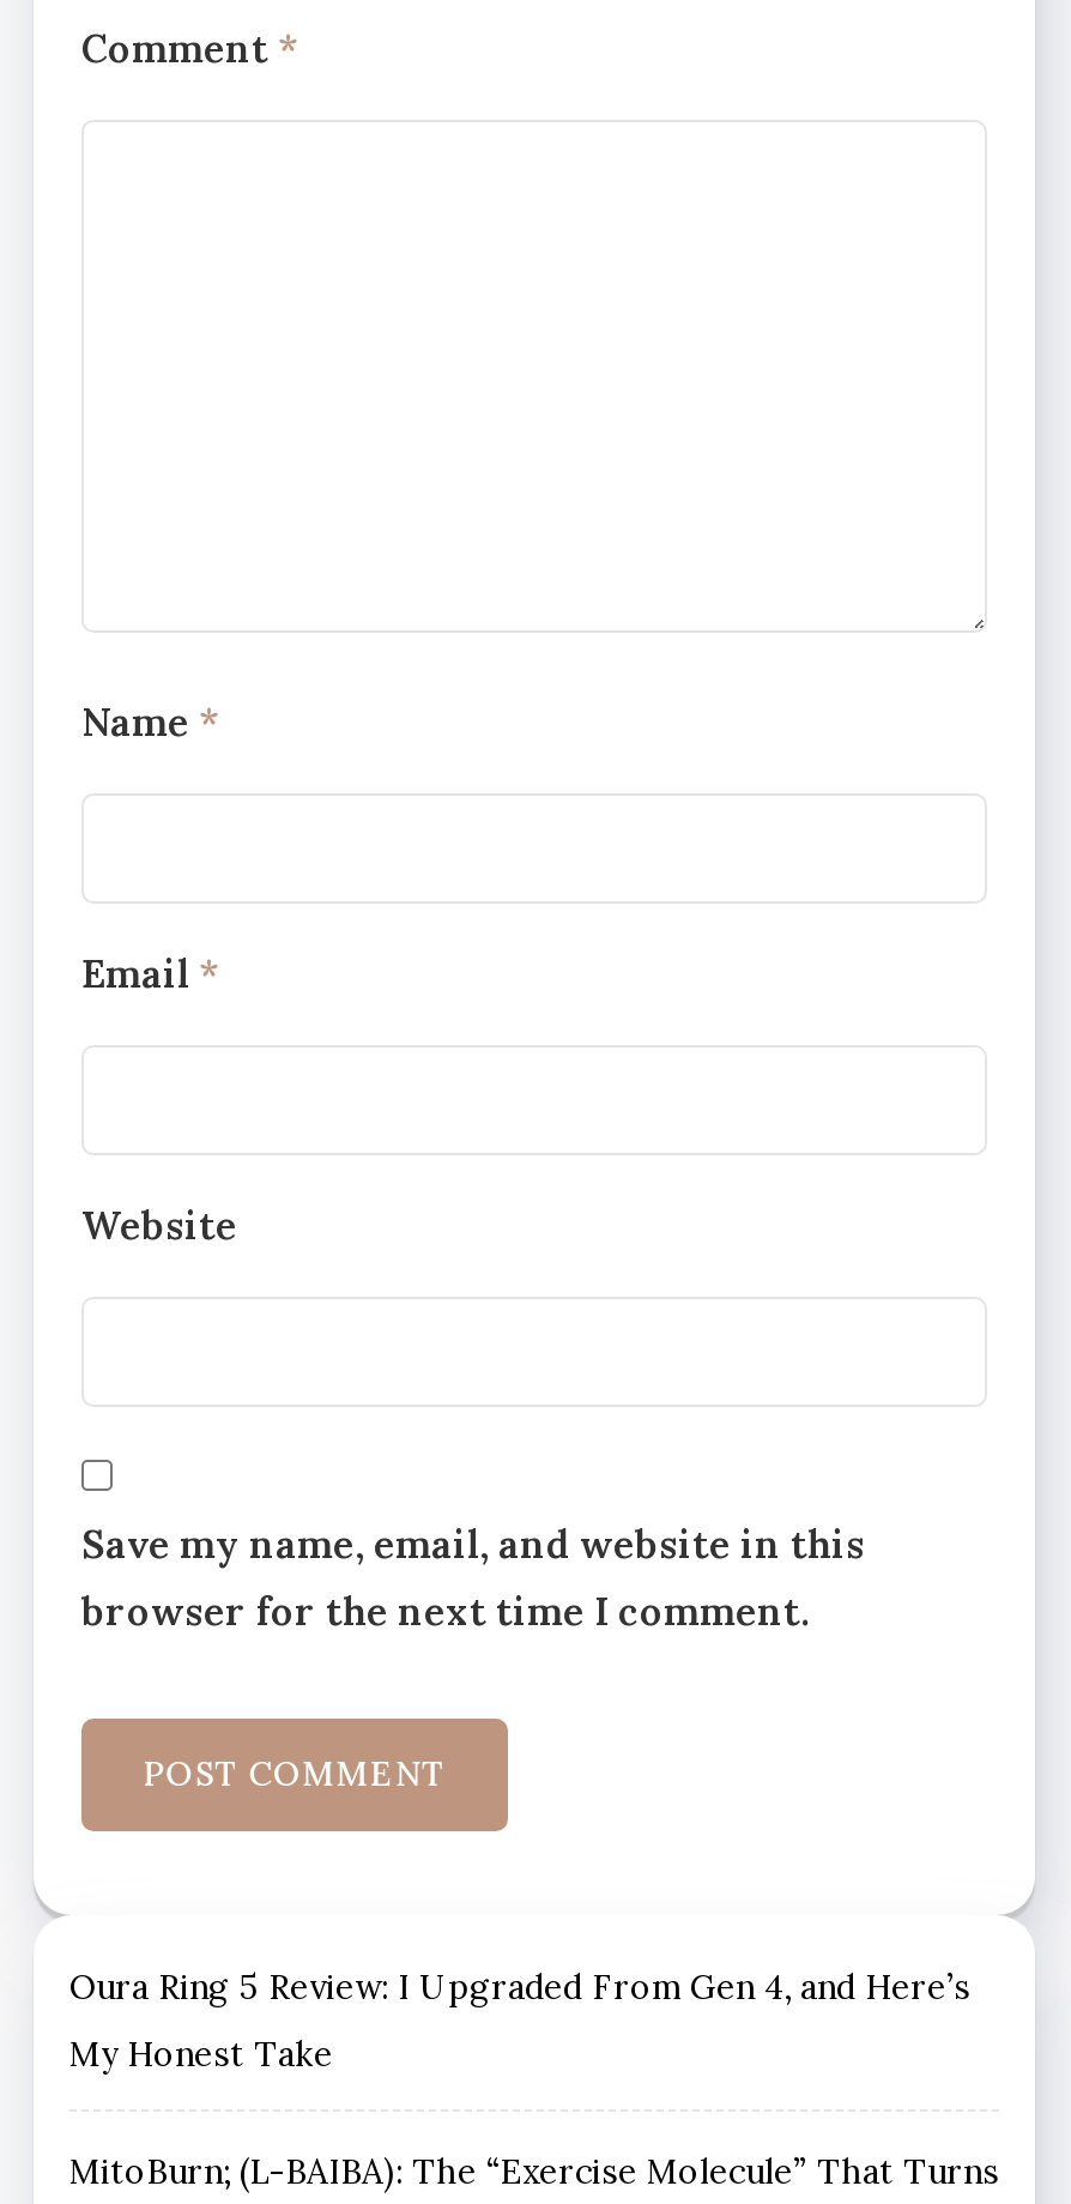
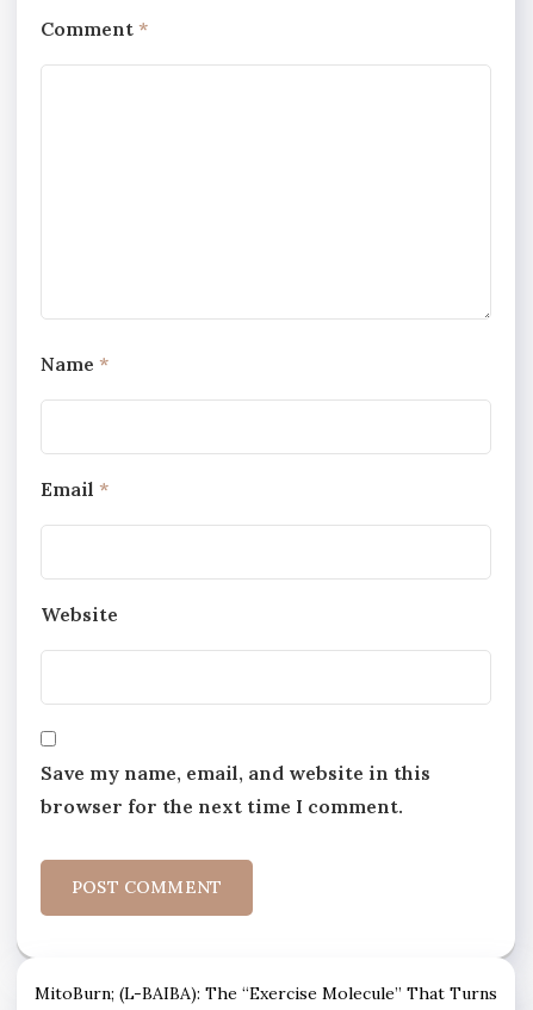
[69,1966,970,2076] Oura Ring 5 Review: I Upgraded From Gen 4, and Here’s | My Honest Take -> none

